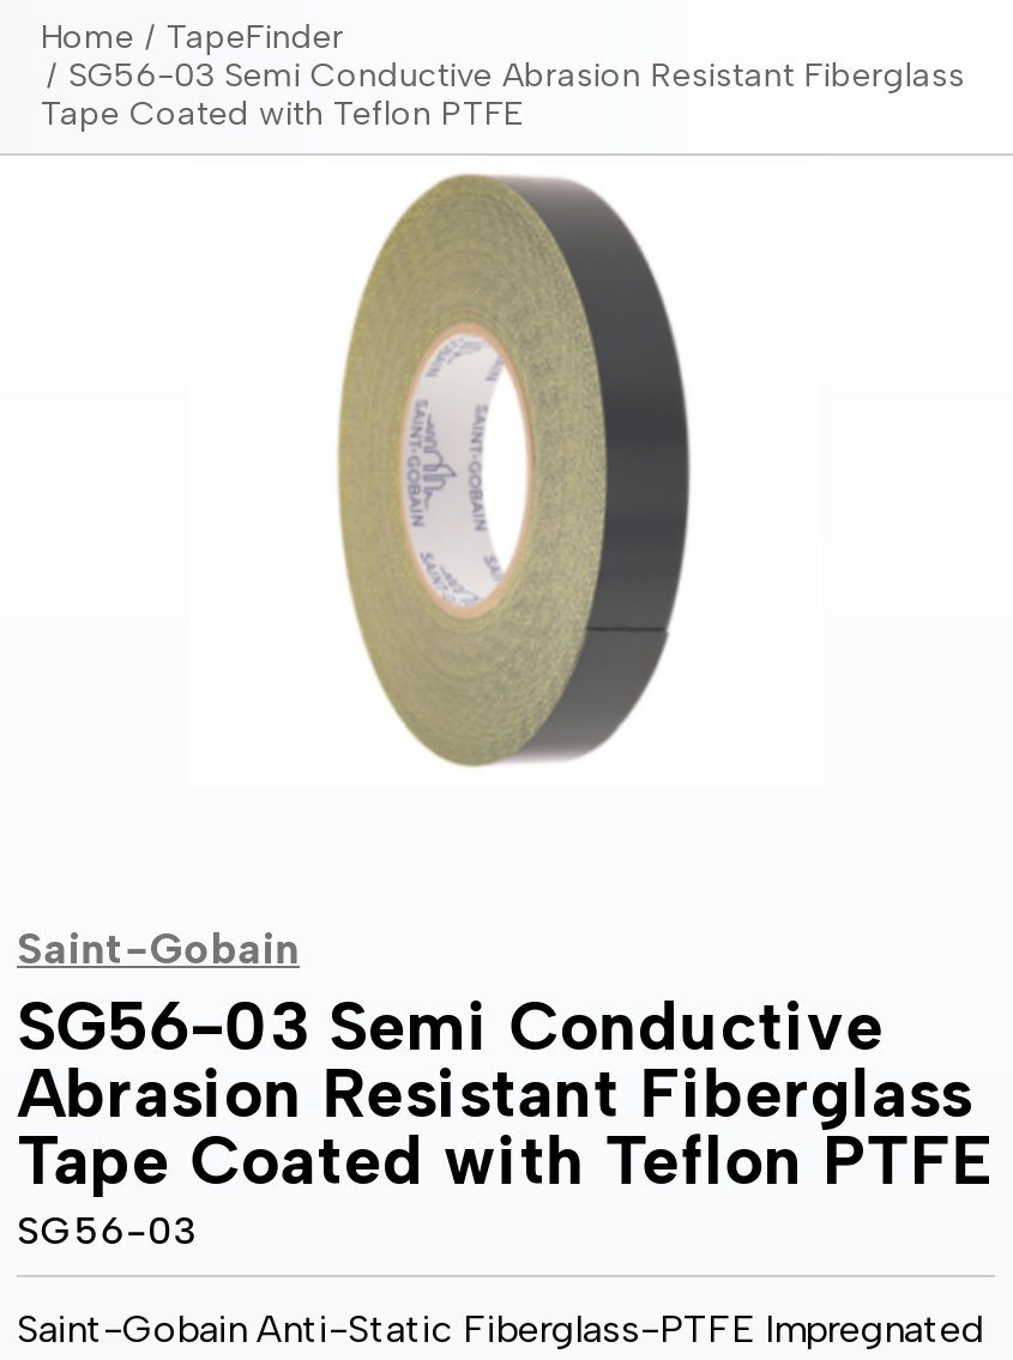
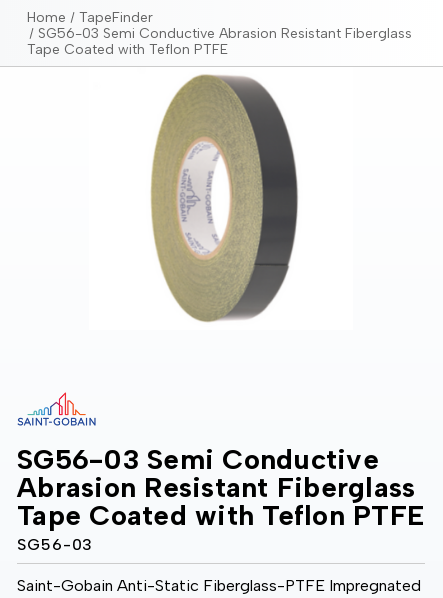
[17,923,300,976] Saint-Gobain -> none

